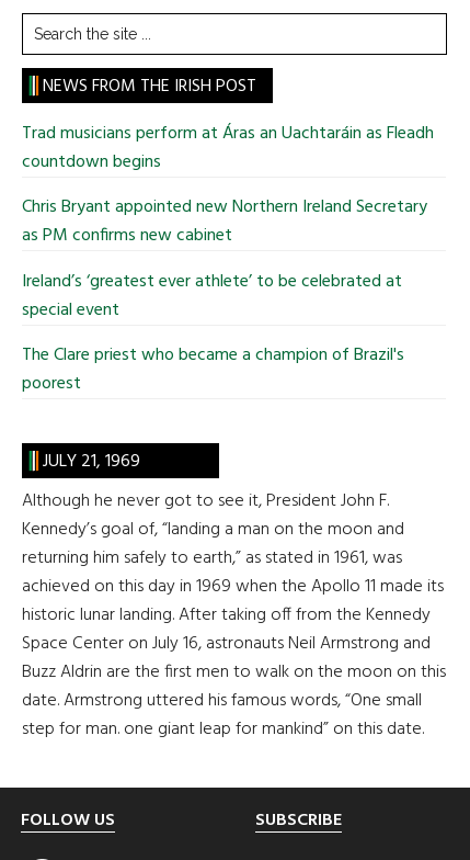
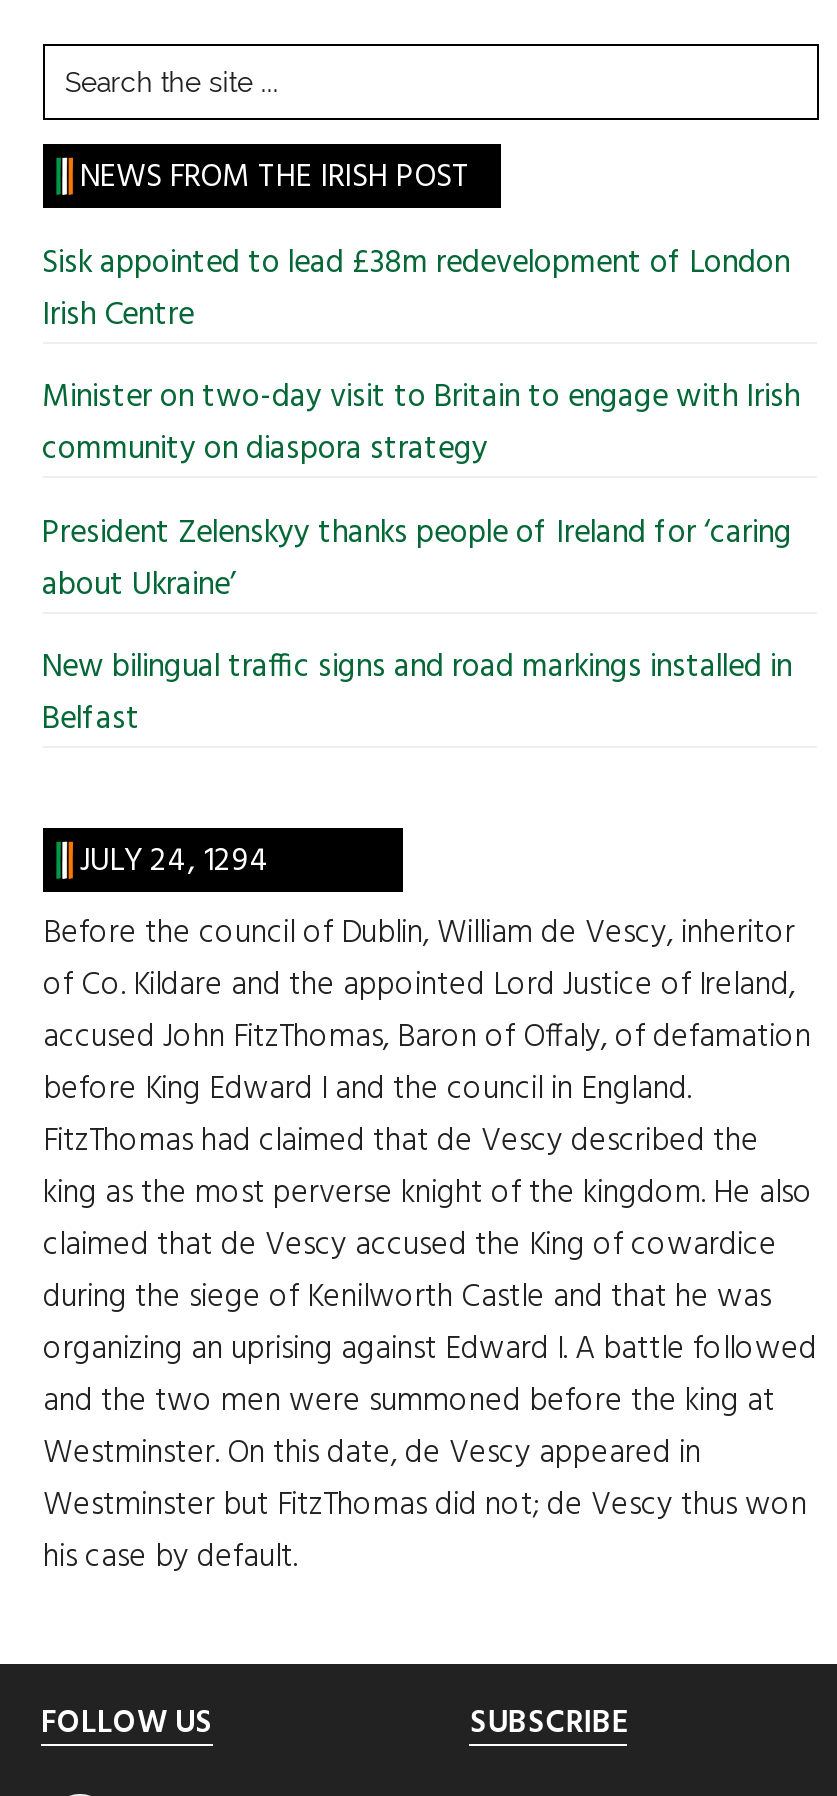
[21,119,433,176] Trad musicians perform at Áras an Uachtaráin as Fleadh | countdown begins -> [42,238,790,342] Sisk appointed to lead £38m redevelopment of London | Irish Centre
[21,193,427,251] Chris Bryant appointed new Northern Ireland Secretary | as PM confirms new cabinet -> [42,373,800,477] Minister on two-day visit to Britain to engage with Irish | community on diaspora strategy
[21,268,402,325] Ireland’s ‘greatest ever athlete’ to be celebrated at | special event -> [42,508,792,612] President Zelenskyy thanks people of Ireland for ‘caring | about Ukraine’
[21,342,404,399] The Clare priest who became a champion of Brazil's | poorest -> [42,643,792,747] New bilingual traffic signs and road markings installed in | Belfast
[22,448,446,744] JULY 21, 1969 | Although he never got to see it, President John F. | Kennedy’s goal of, “landing a man on the moon and | returning him safely to earth,” as stated in 1961, was | achieved on this day in 1969 when the Apollo 11 made its | historic lunar landing. After taking off from the Kennedy | Space Center on July 16, astronauts Neil Armstrong and | Buzz Aldrin are the first men to walk on the moon on this | date. Armstrong uttered his famous words, “One small | step for man. one giant leap for mankind” on this date. -> [43,837,817,1585] JULY 24, 1294 | Before the council of Dublin, William de Vescy, inheritor | of Co. Kildare and the appointed Lord Justice of Ireland, | accused John FitzThomas, Baron of Offaly, of defamation | before King Edward I and the council in England. | FitzThomas had claimed that de Vescy described the | king as the most perverse knight of the kingdom. He also | claimed that de Vescy accused the King of cowardice | during the siege of Kenilworth Castle and that he was | organizing an uprising against Edward I. A battle followed | and the two men were summoned before the king at | Westminster. On this date, de Vescy appeared in | Westminster but FitzThomas did not; de Vescy thus won | his case by default.

